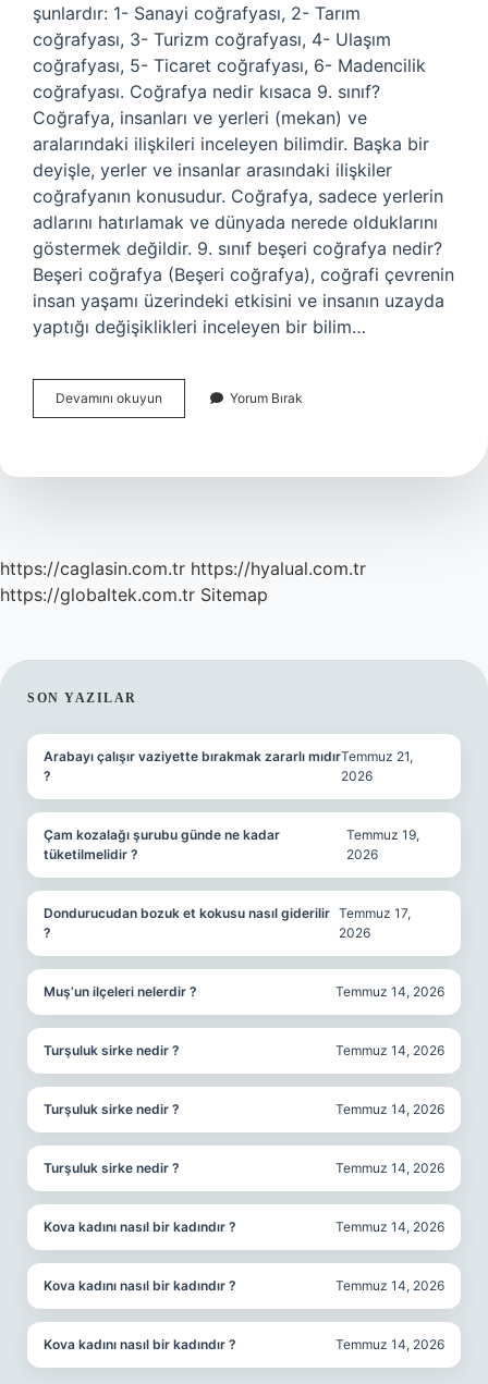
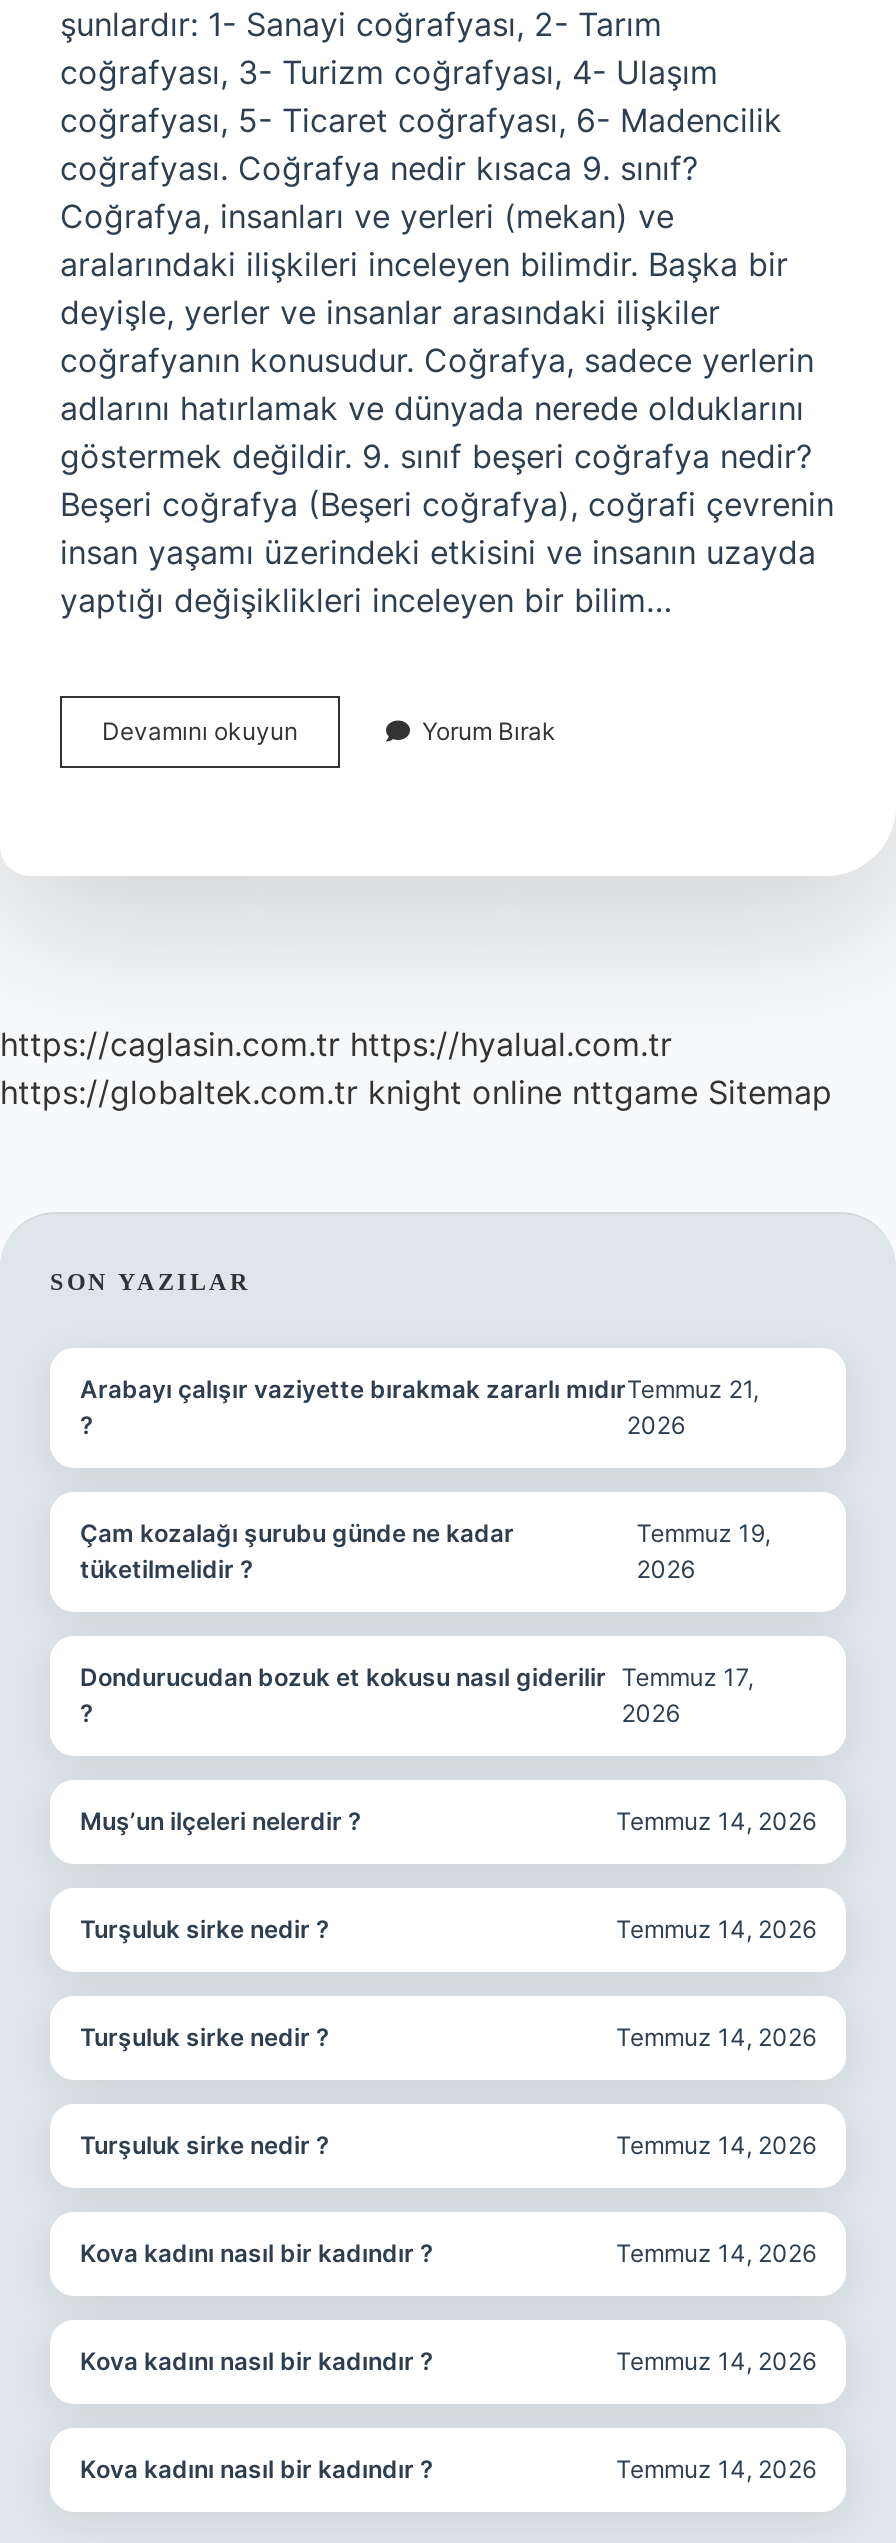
[0,584,268,605] https://globaltek.com.tr Sitemap -> [0,1072,832,1112] https://globaltek.com.tr knight online nttgame Sitemap

